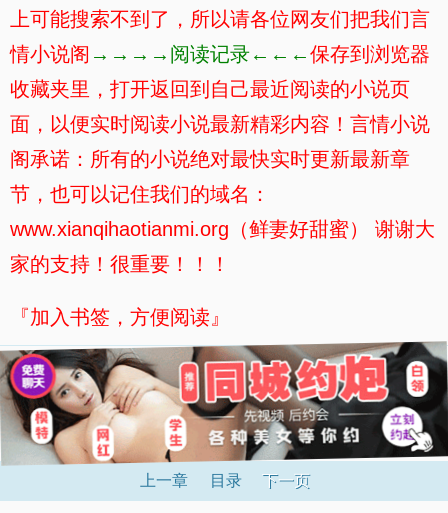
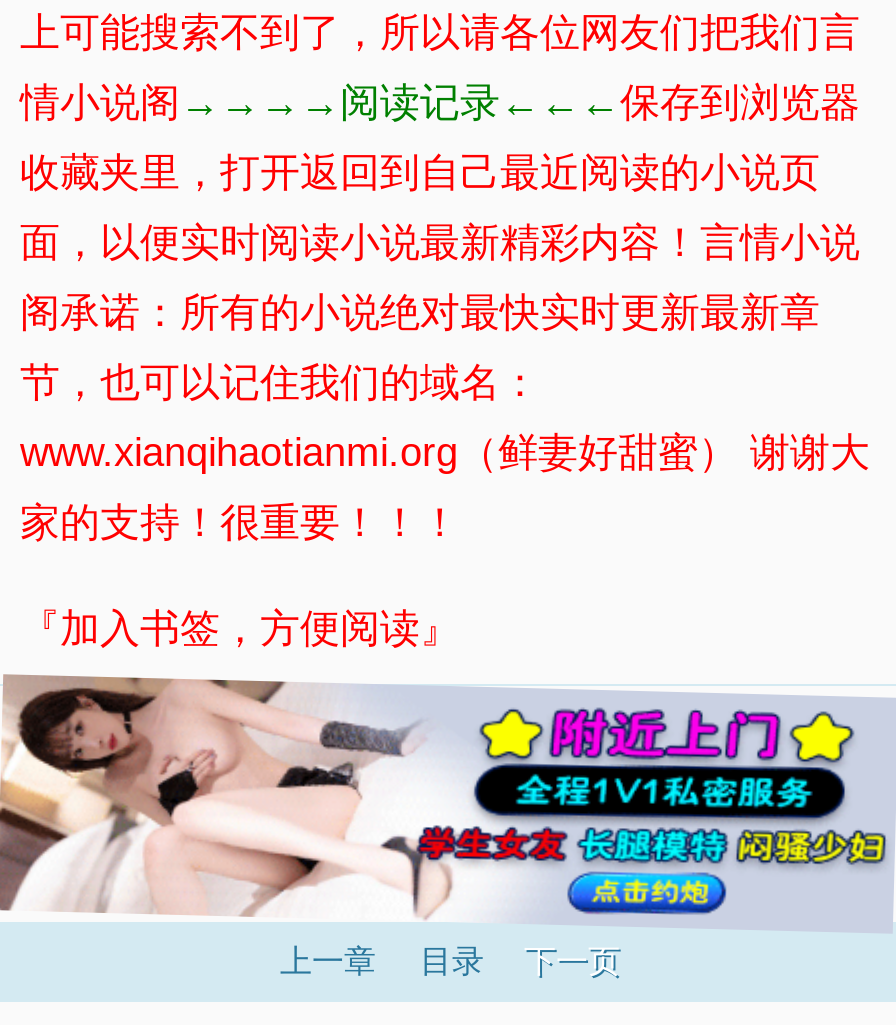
[3,341,445,466] [image] -> [6,674,890,922] [image]

